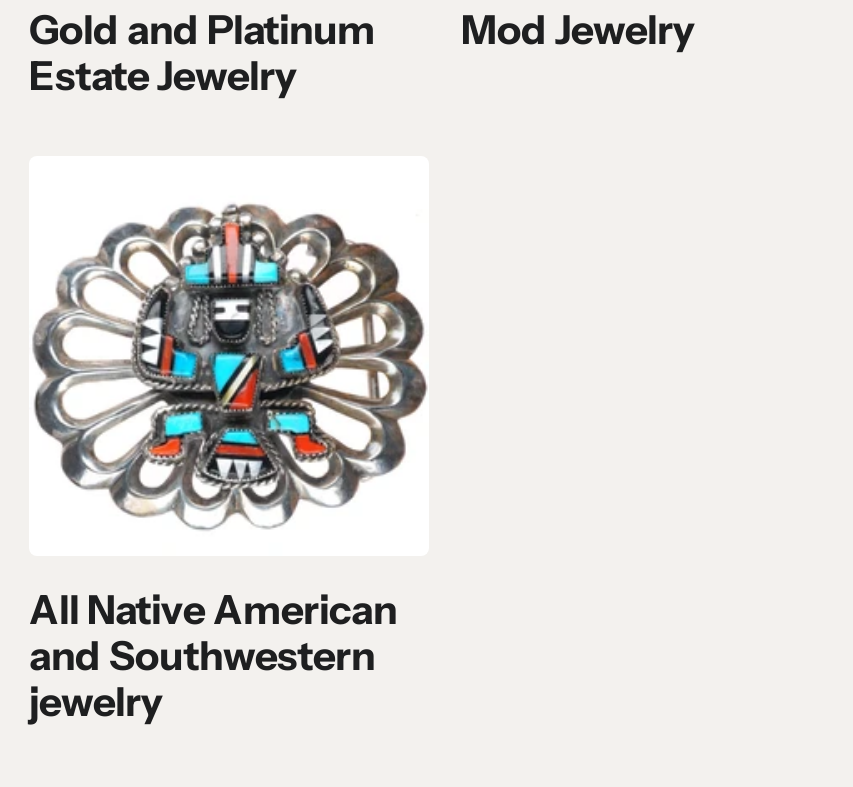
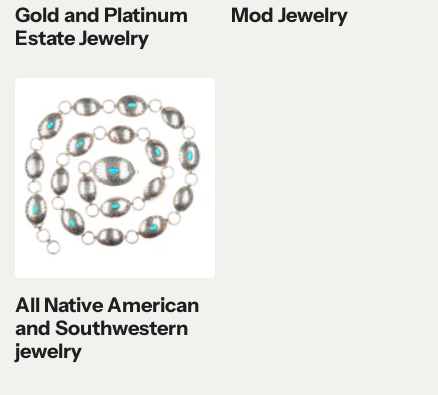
[31,190,429,532] [image] -> [17,94,214,265] [image]

